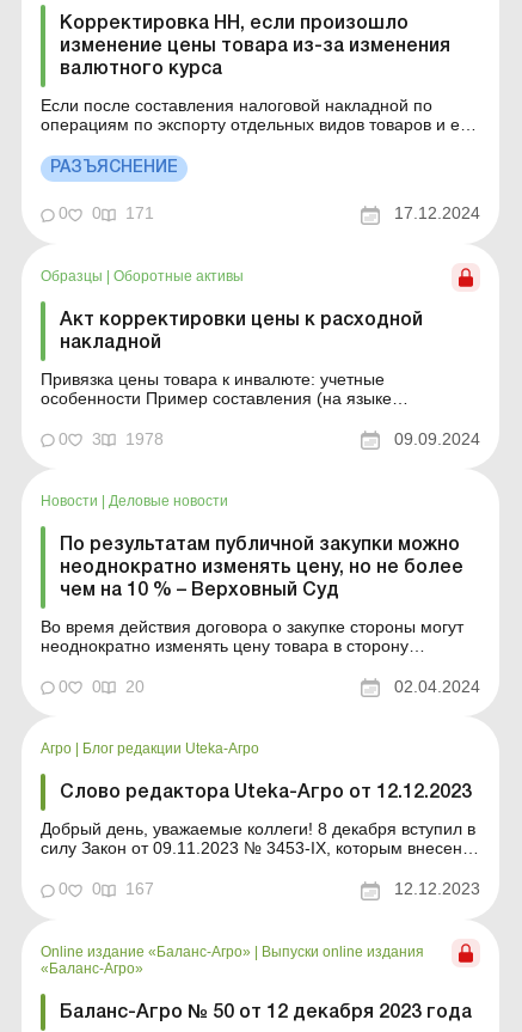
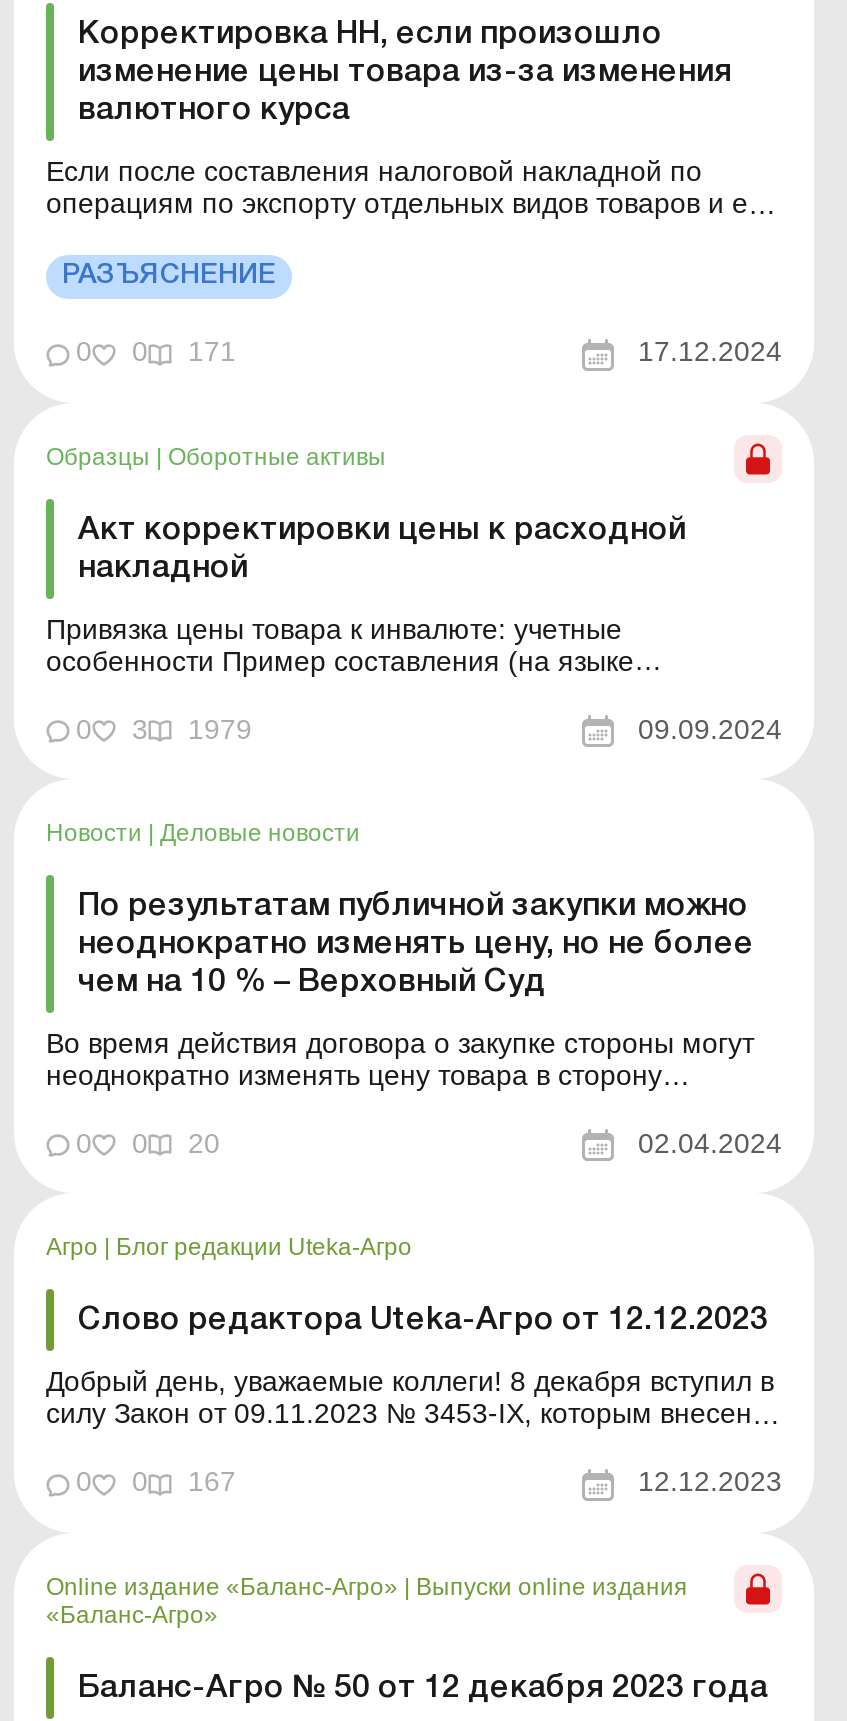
[125,429,164,448] 1978 -> [188,712,252,744] 1979

